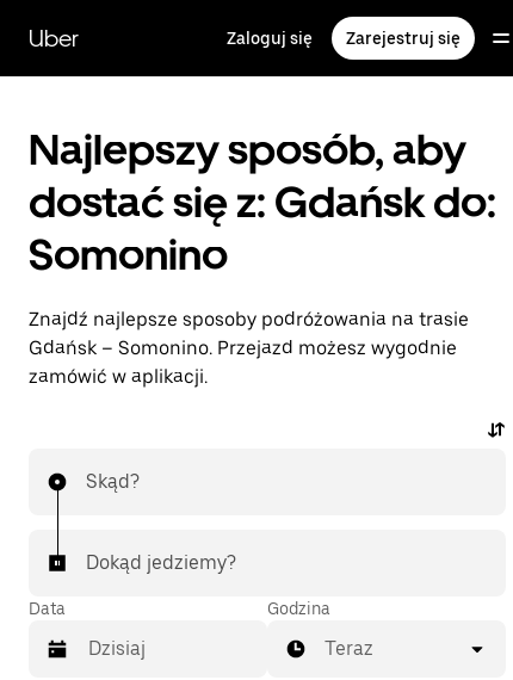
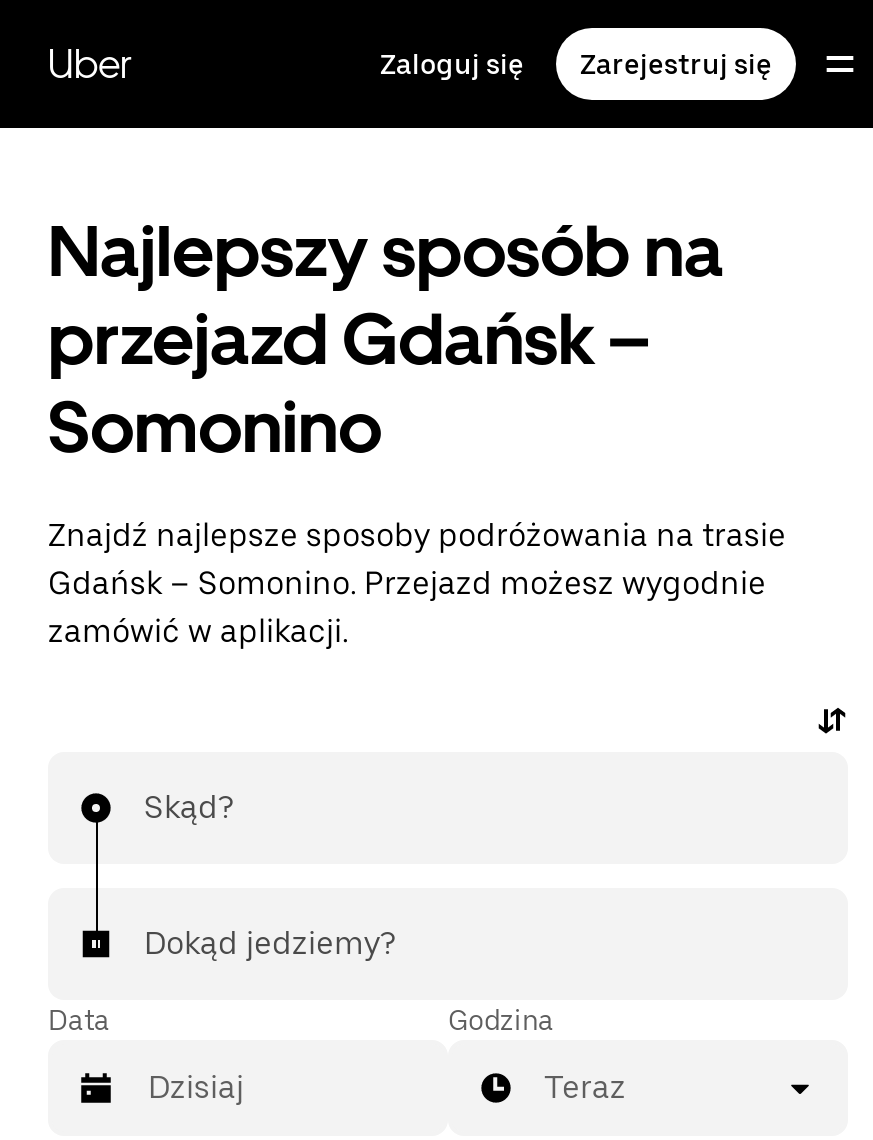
[29,124,496,228] Najlepszy sposób, aby | dostać się z: Gdańsk do: -> [48,208,724,382] Najlepszy sposób na | przejazd Gdańsk –

